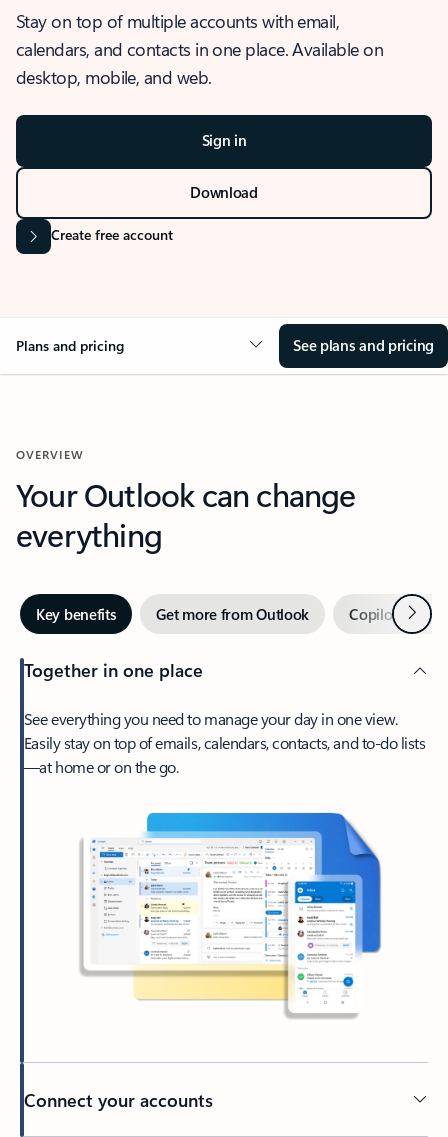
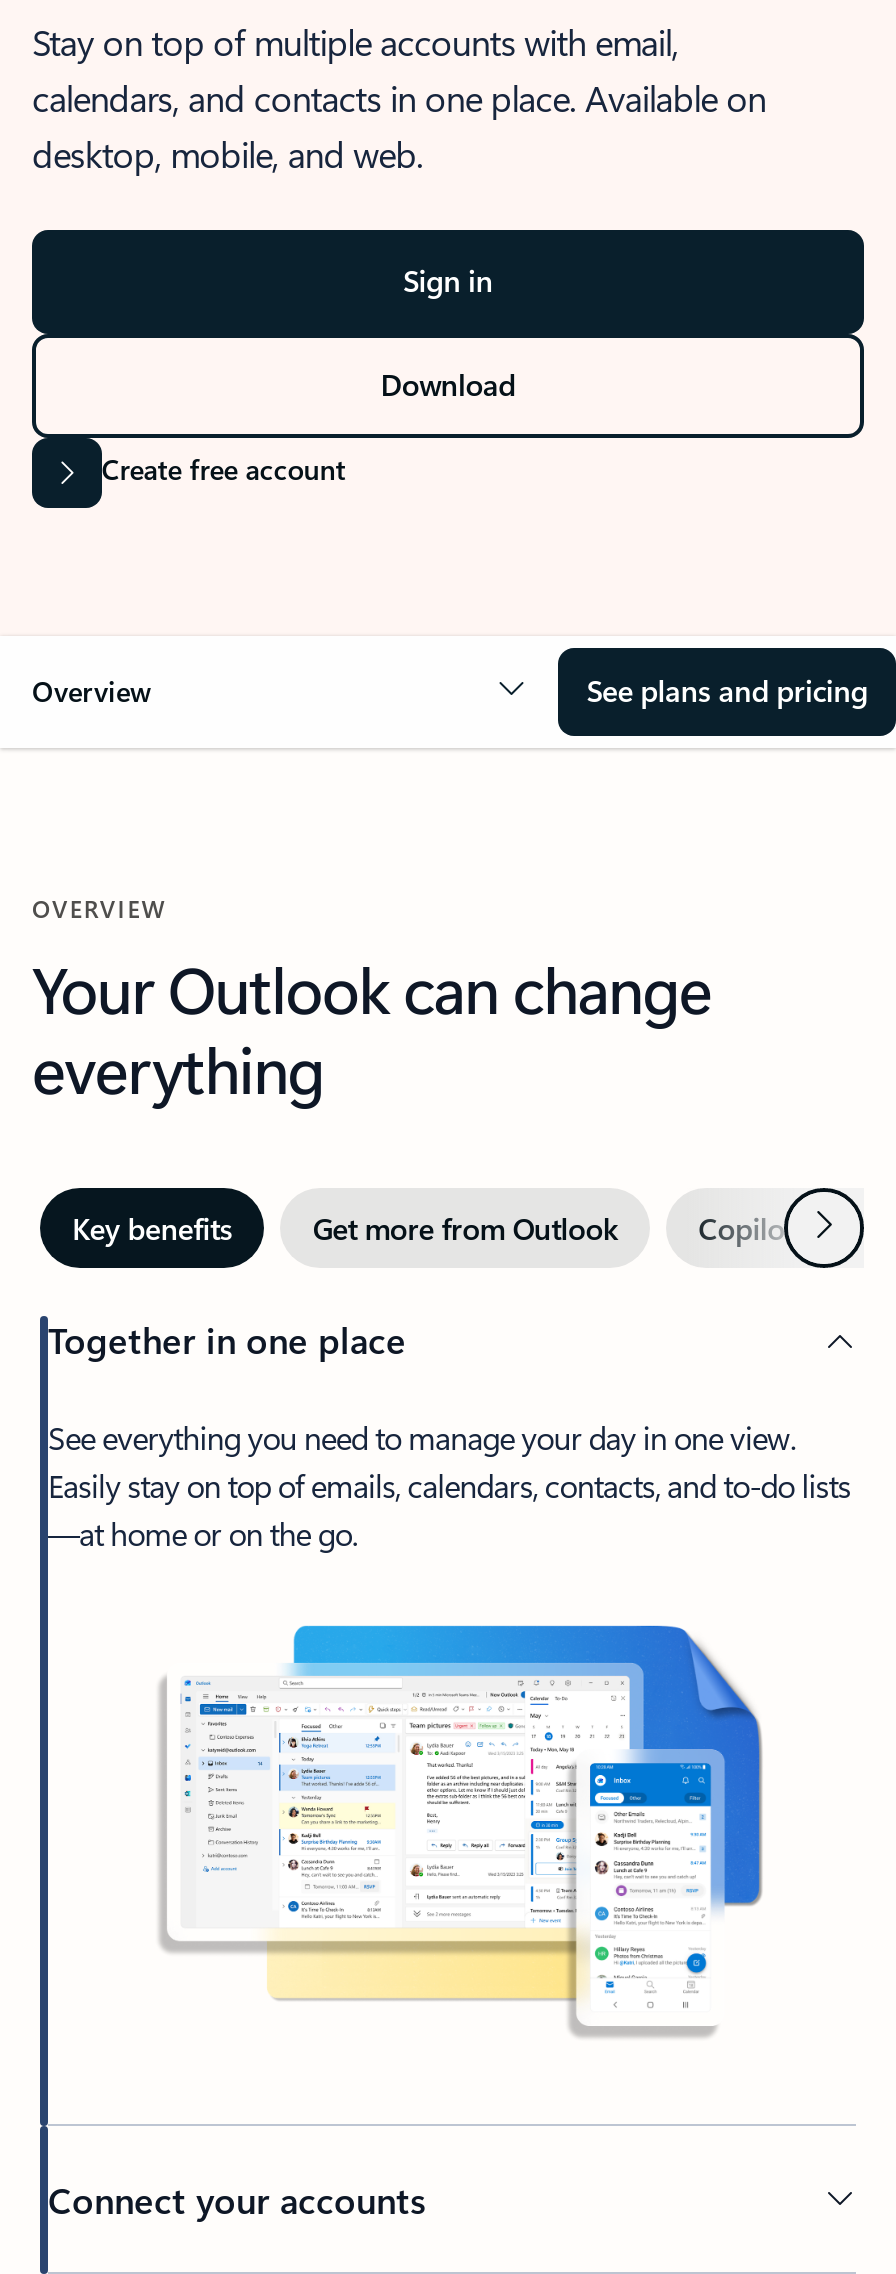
[16,336,124,355] Plans and pricing -> [32,672,152,710] Overview

